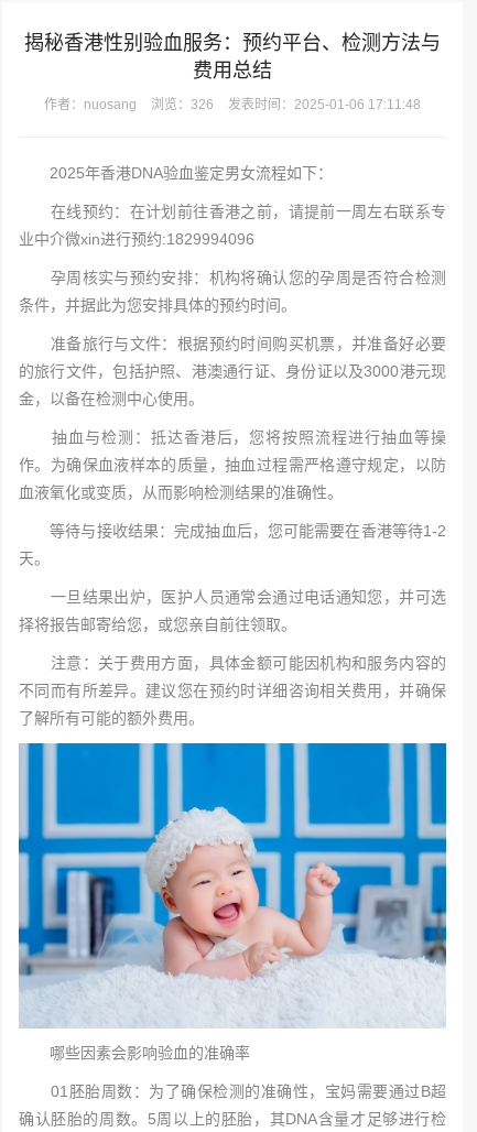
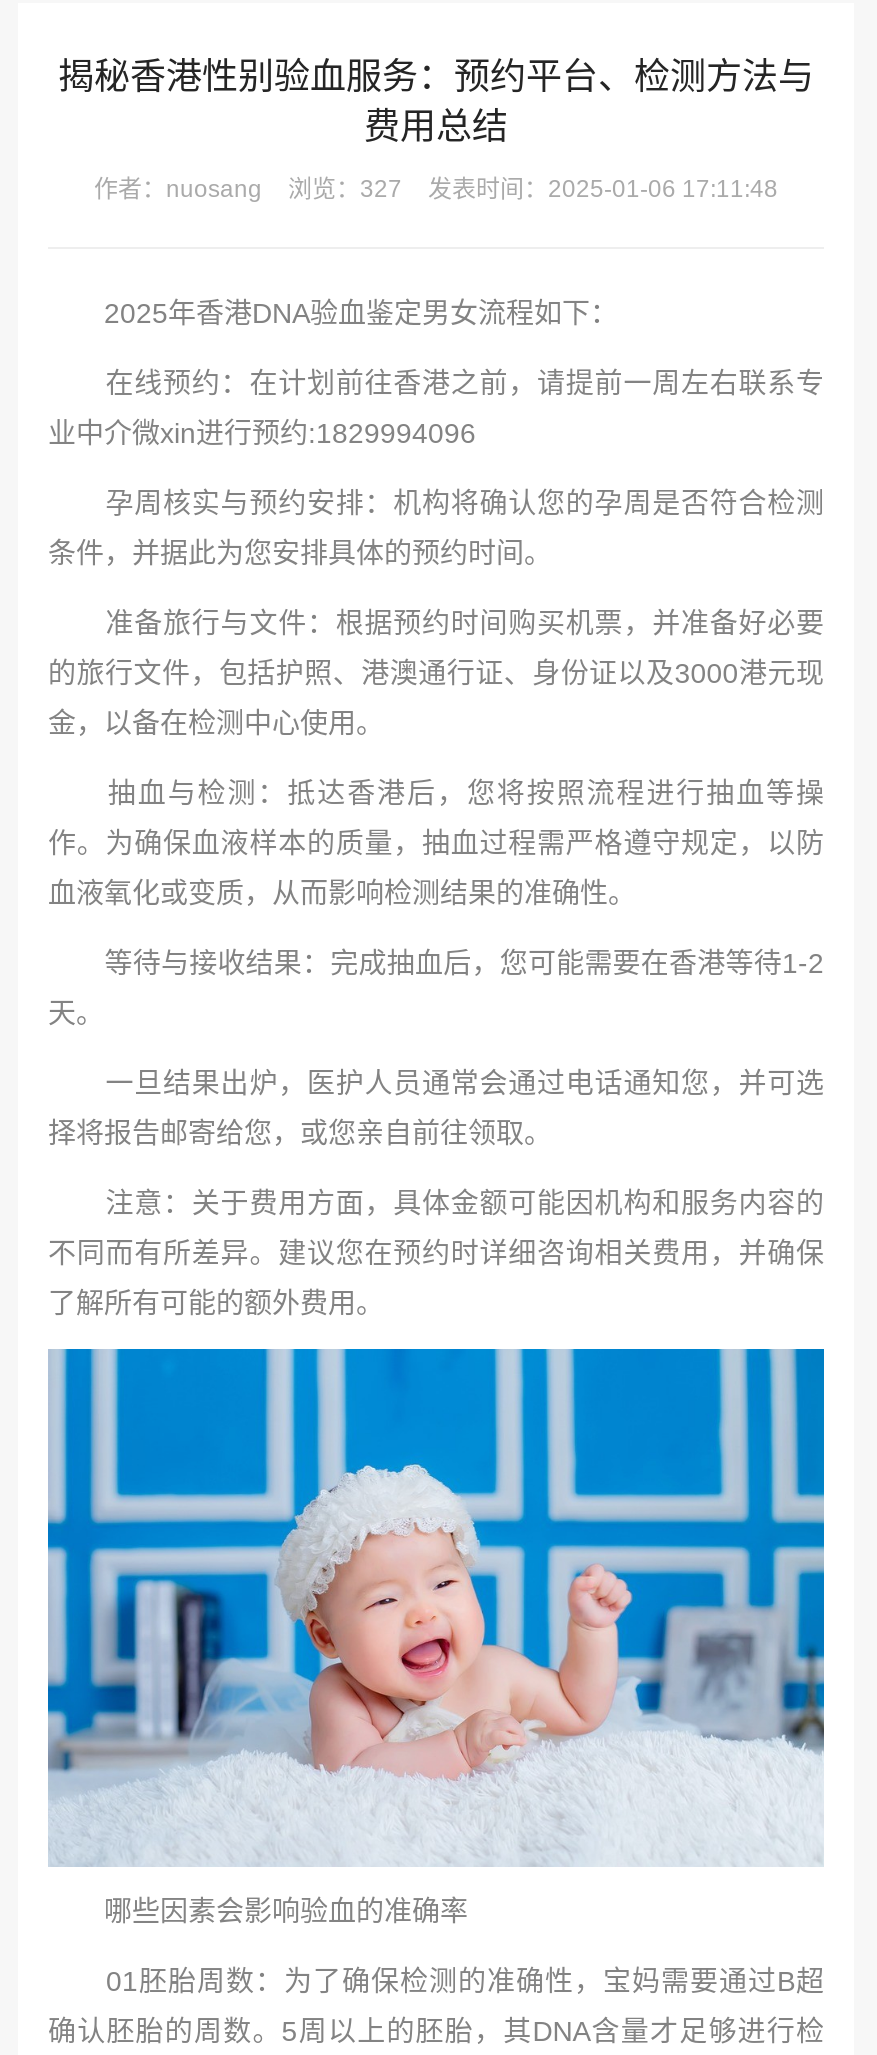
[44,97,421,112] 作者：nuosang 浏览：326 发表时间：2025-01-06 17:11:48 -> [94,175,778,203] 作者：nuosang 浏览：327 发表时间：2025-01-06 17:11:48

